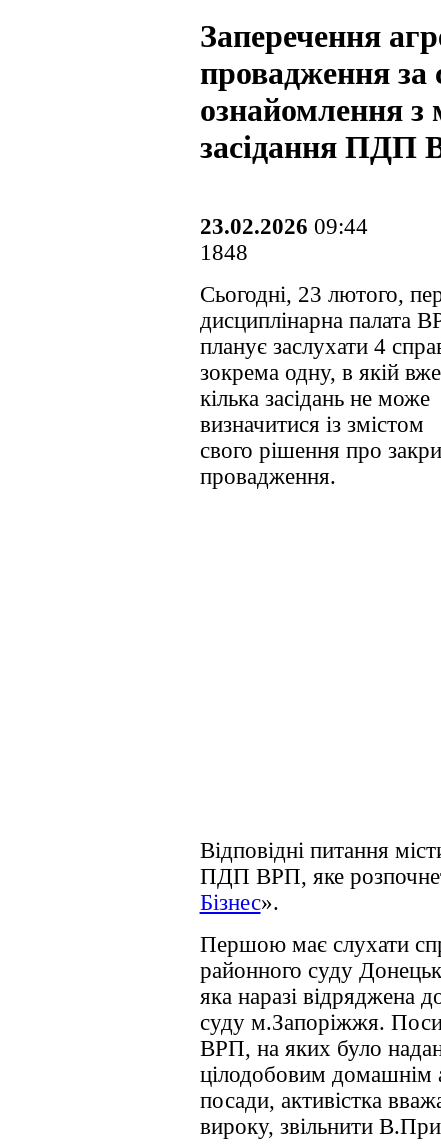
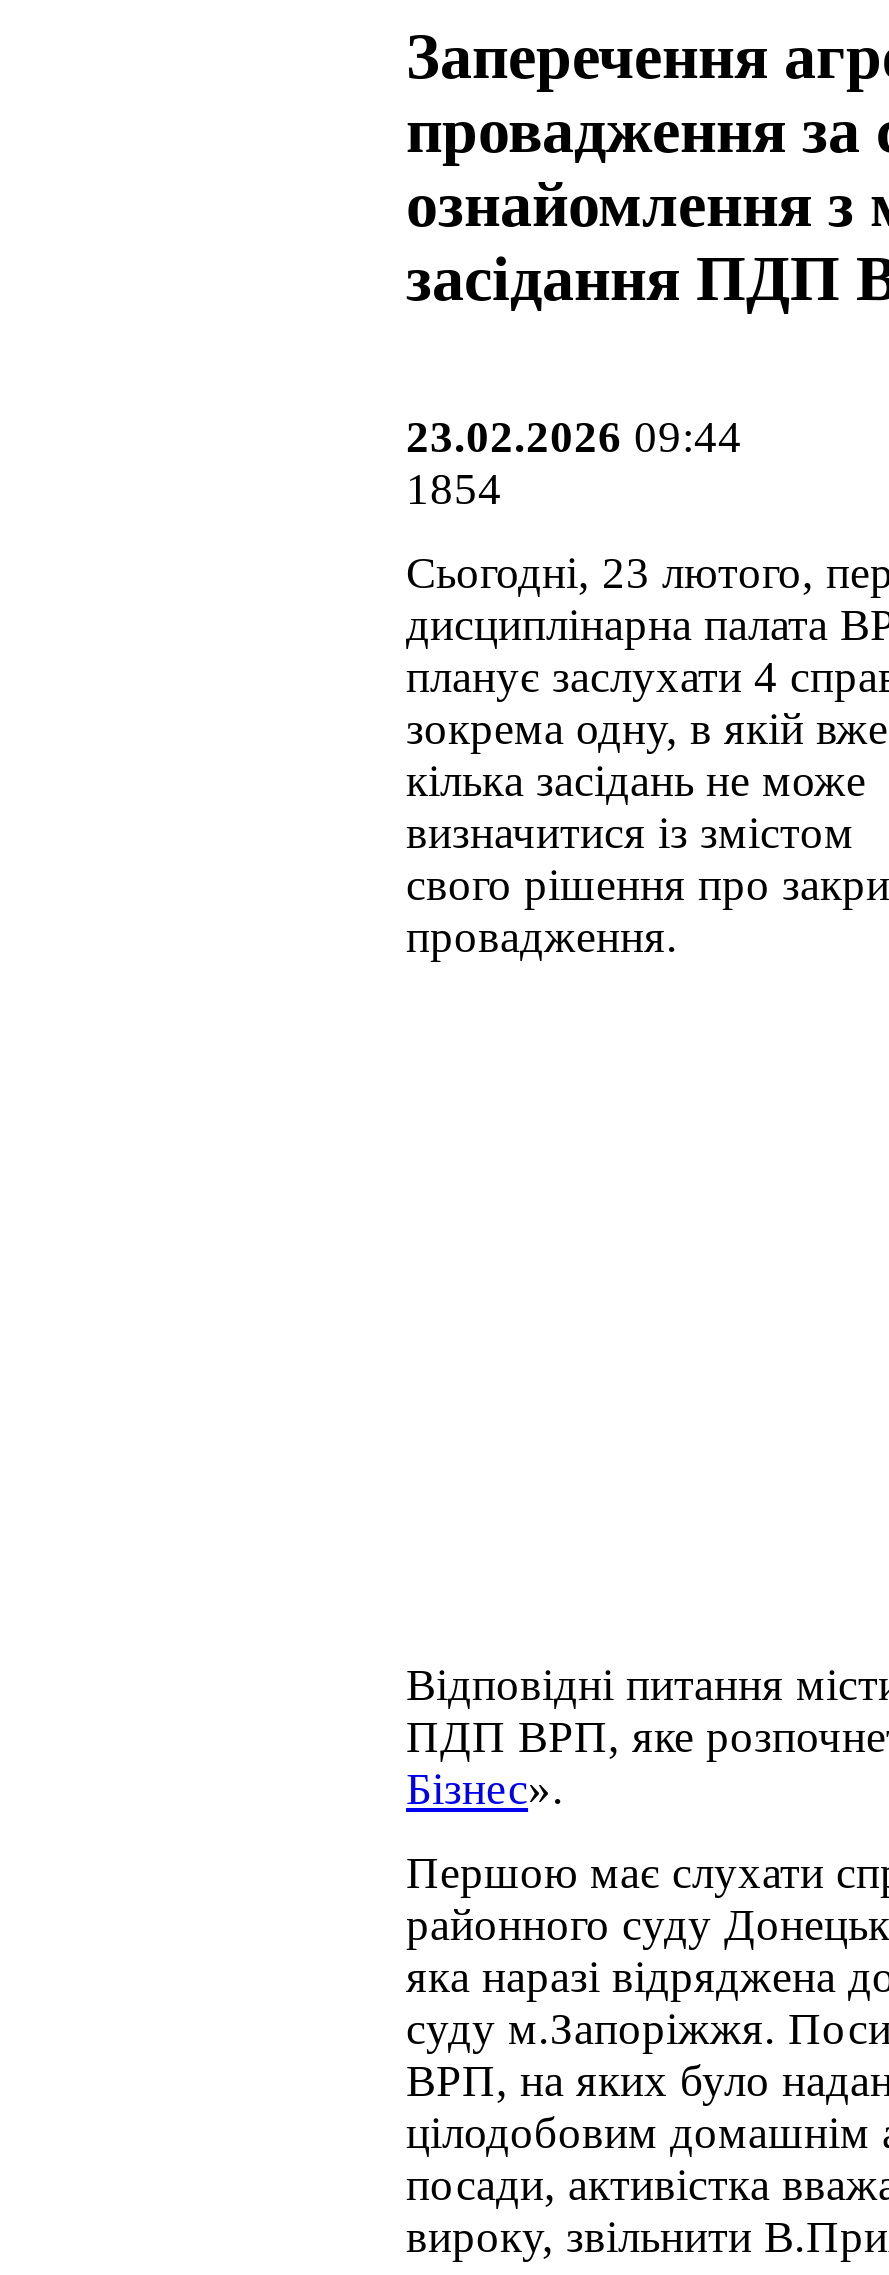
[199,240,247,265] 1848 -> [406,464,502,514] 1854

